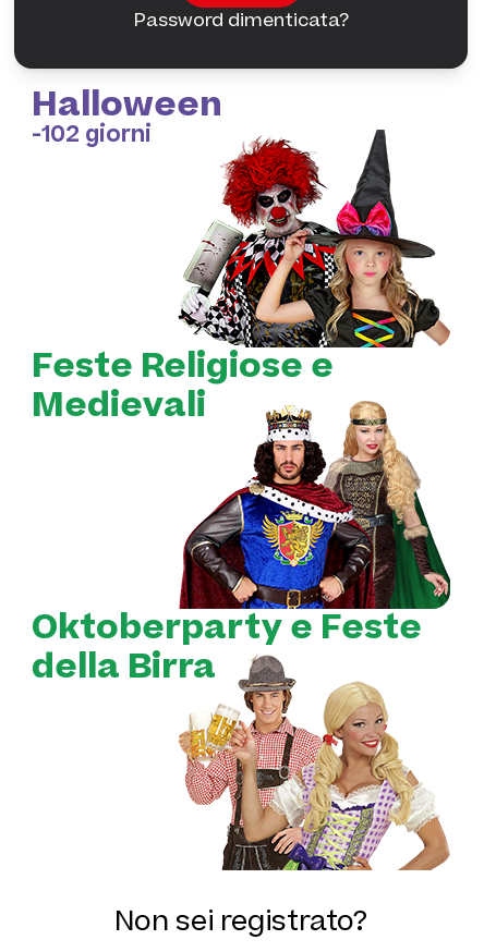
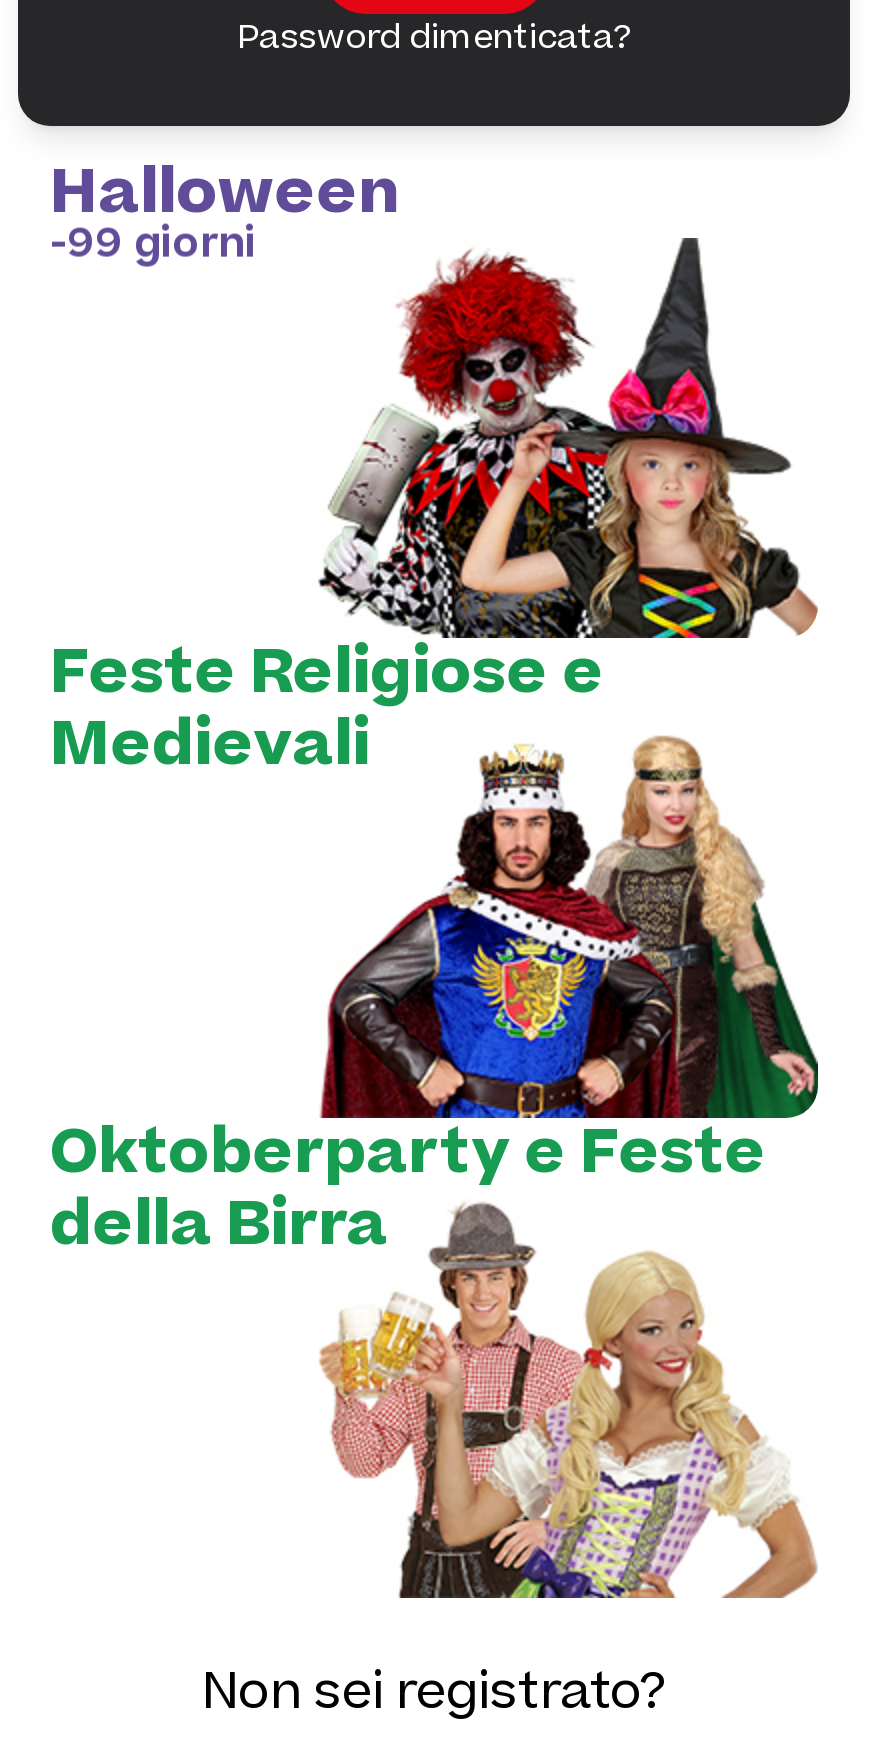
[32,122,152,153] -102 giorni -> [50,217,256,275] -99 giorni

